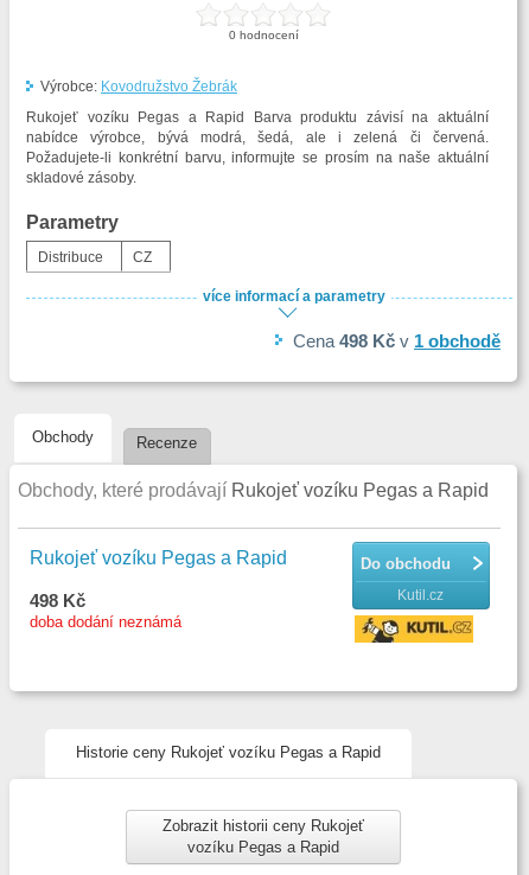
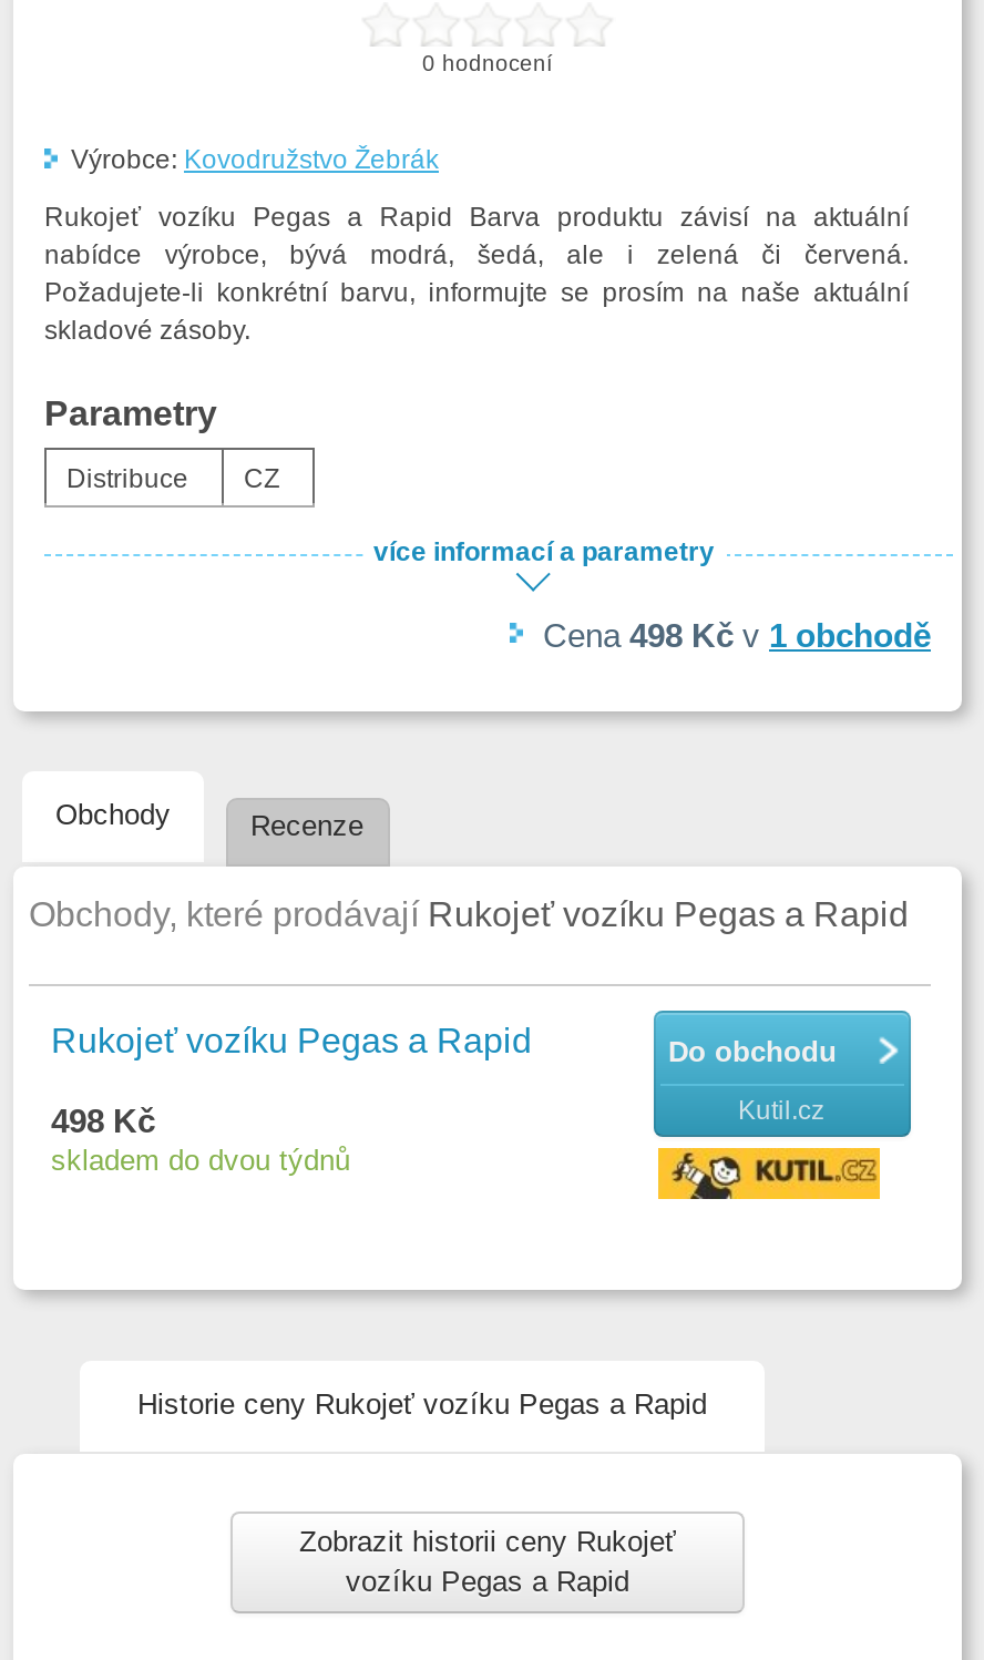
[30,613,181,631] doba dodání neznámá -> [51,1144,350,1177] skladem do dvou týdnů

